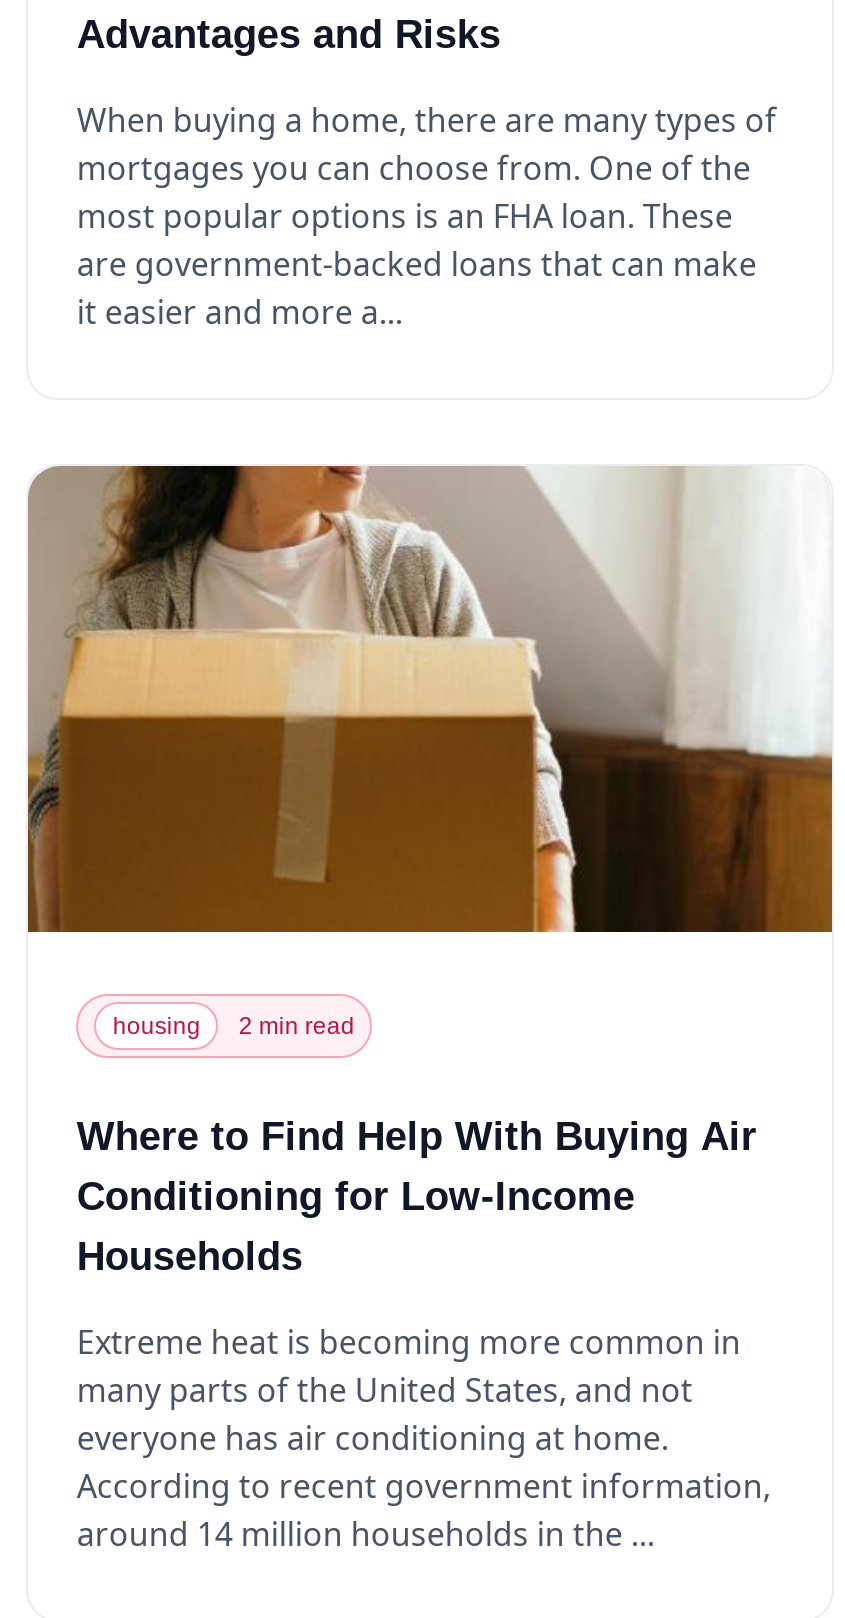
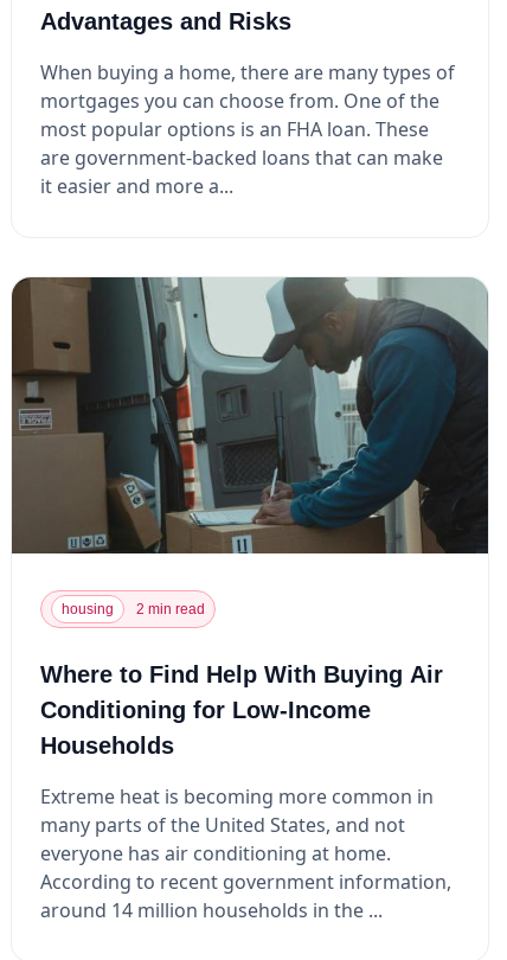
[28,464,834,934] [image] -> [12,276,489,555] [image]

